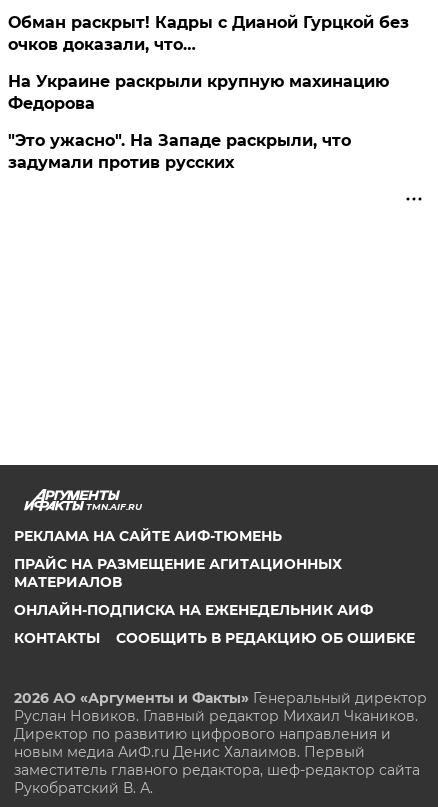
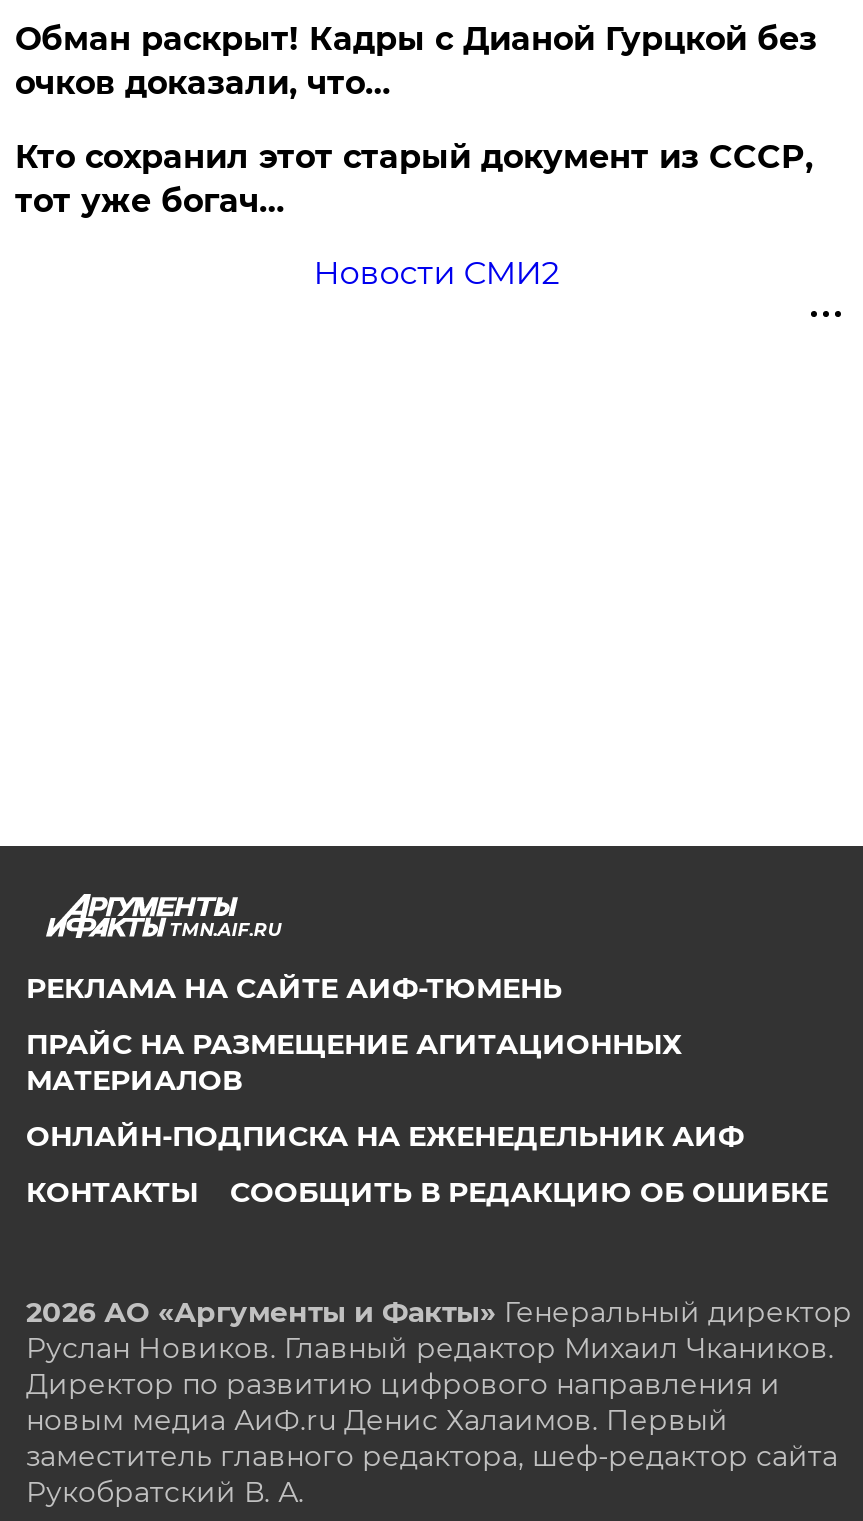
[8,72,389,113] На Украине раскрыли крупную махинацию | Федорова -> [15,138,813,220] Кто сохранил этот старый документ из СССР, | тот уже богач…
[8,131,351,172] "Это ужасно". На Западе раскрыли, что | задумали против русских -> [313,254,559,292] Новости СМИ2

